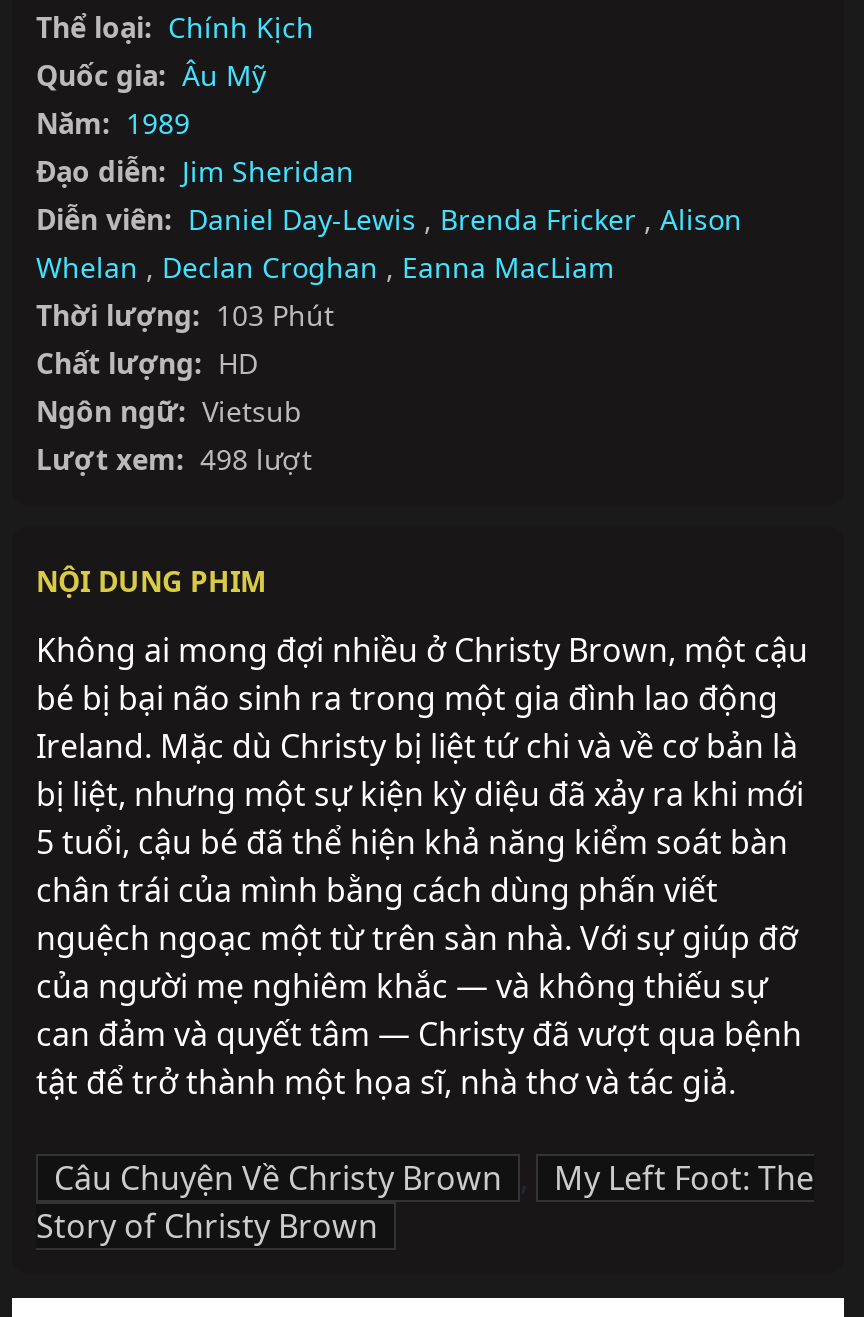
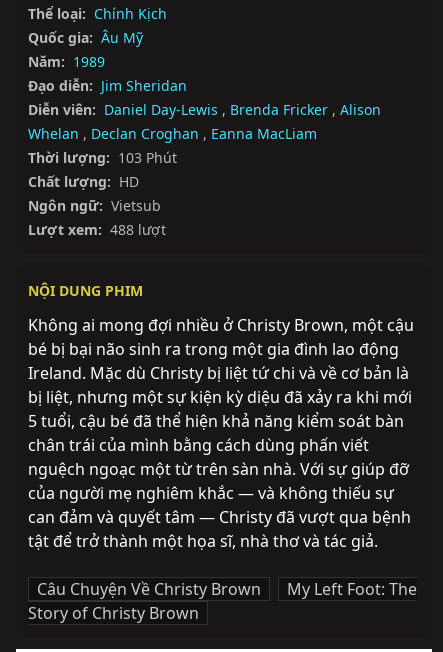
[36,440,312,478] Lượt xem: 498 lượt -> [28,220,166,239] Lượt xem: 488 lượt

